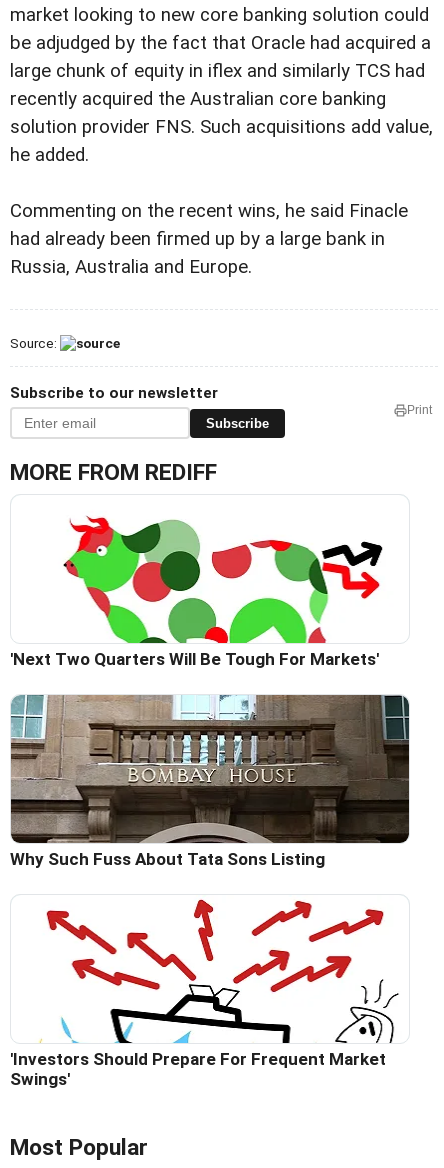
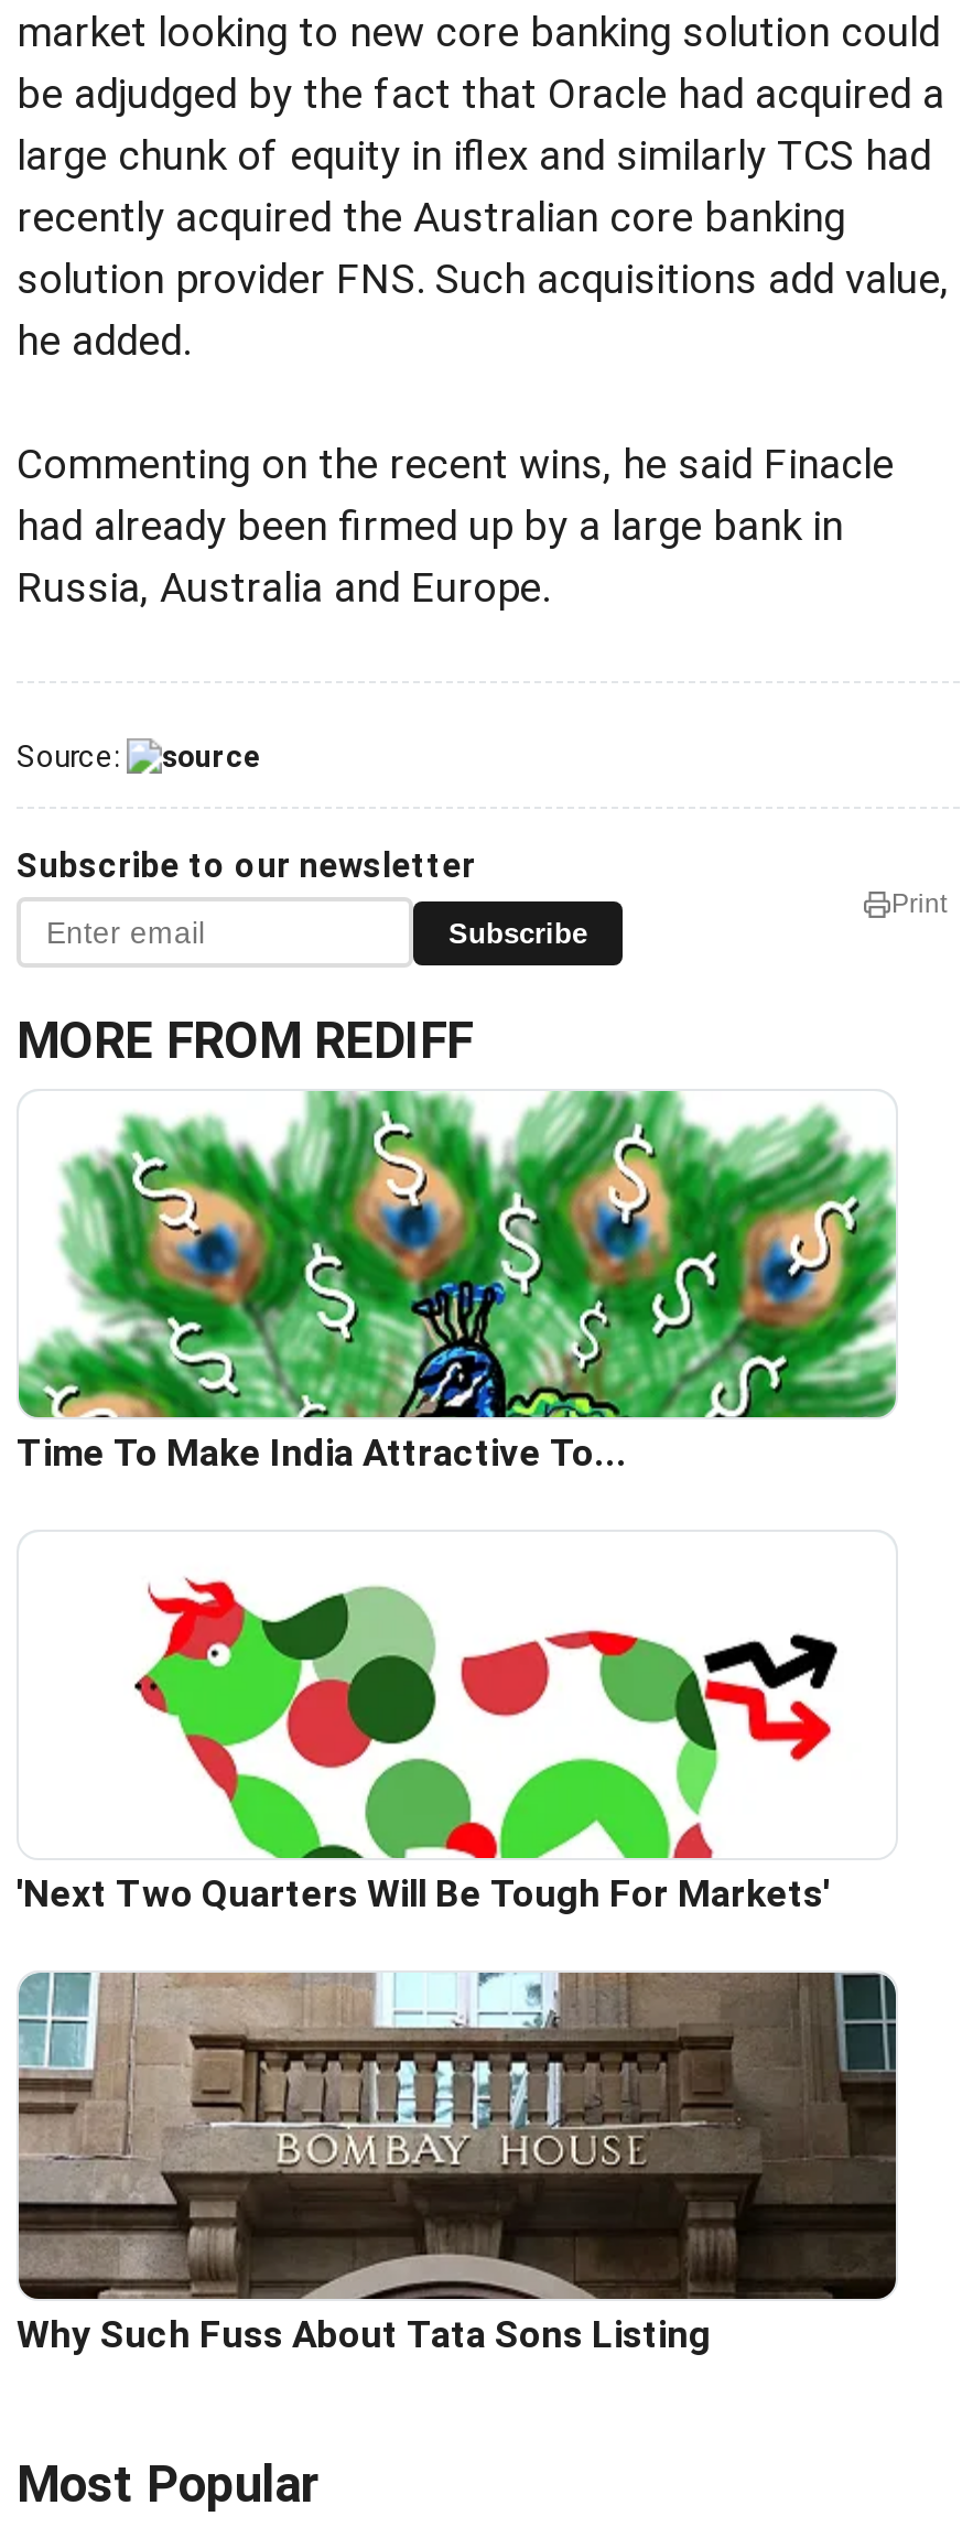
none -> [17,1089,898,1475] [image] | Time To Make India Attractive To...
moved [10,512,379,869] -> [17,1569,830,2357]: [image] | 'Next Two Quarters Will Be Tough For Markets' | Why Such Fuss About Tata Sons Listing
[10,899,399,1089] [image] | 'Investors Should Prepare For Frequent Market | Swings' -> none

